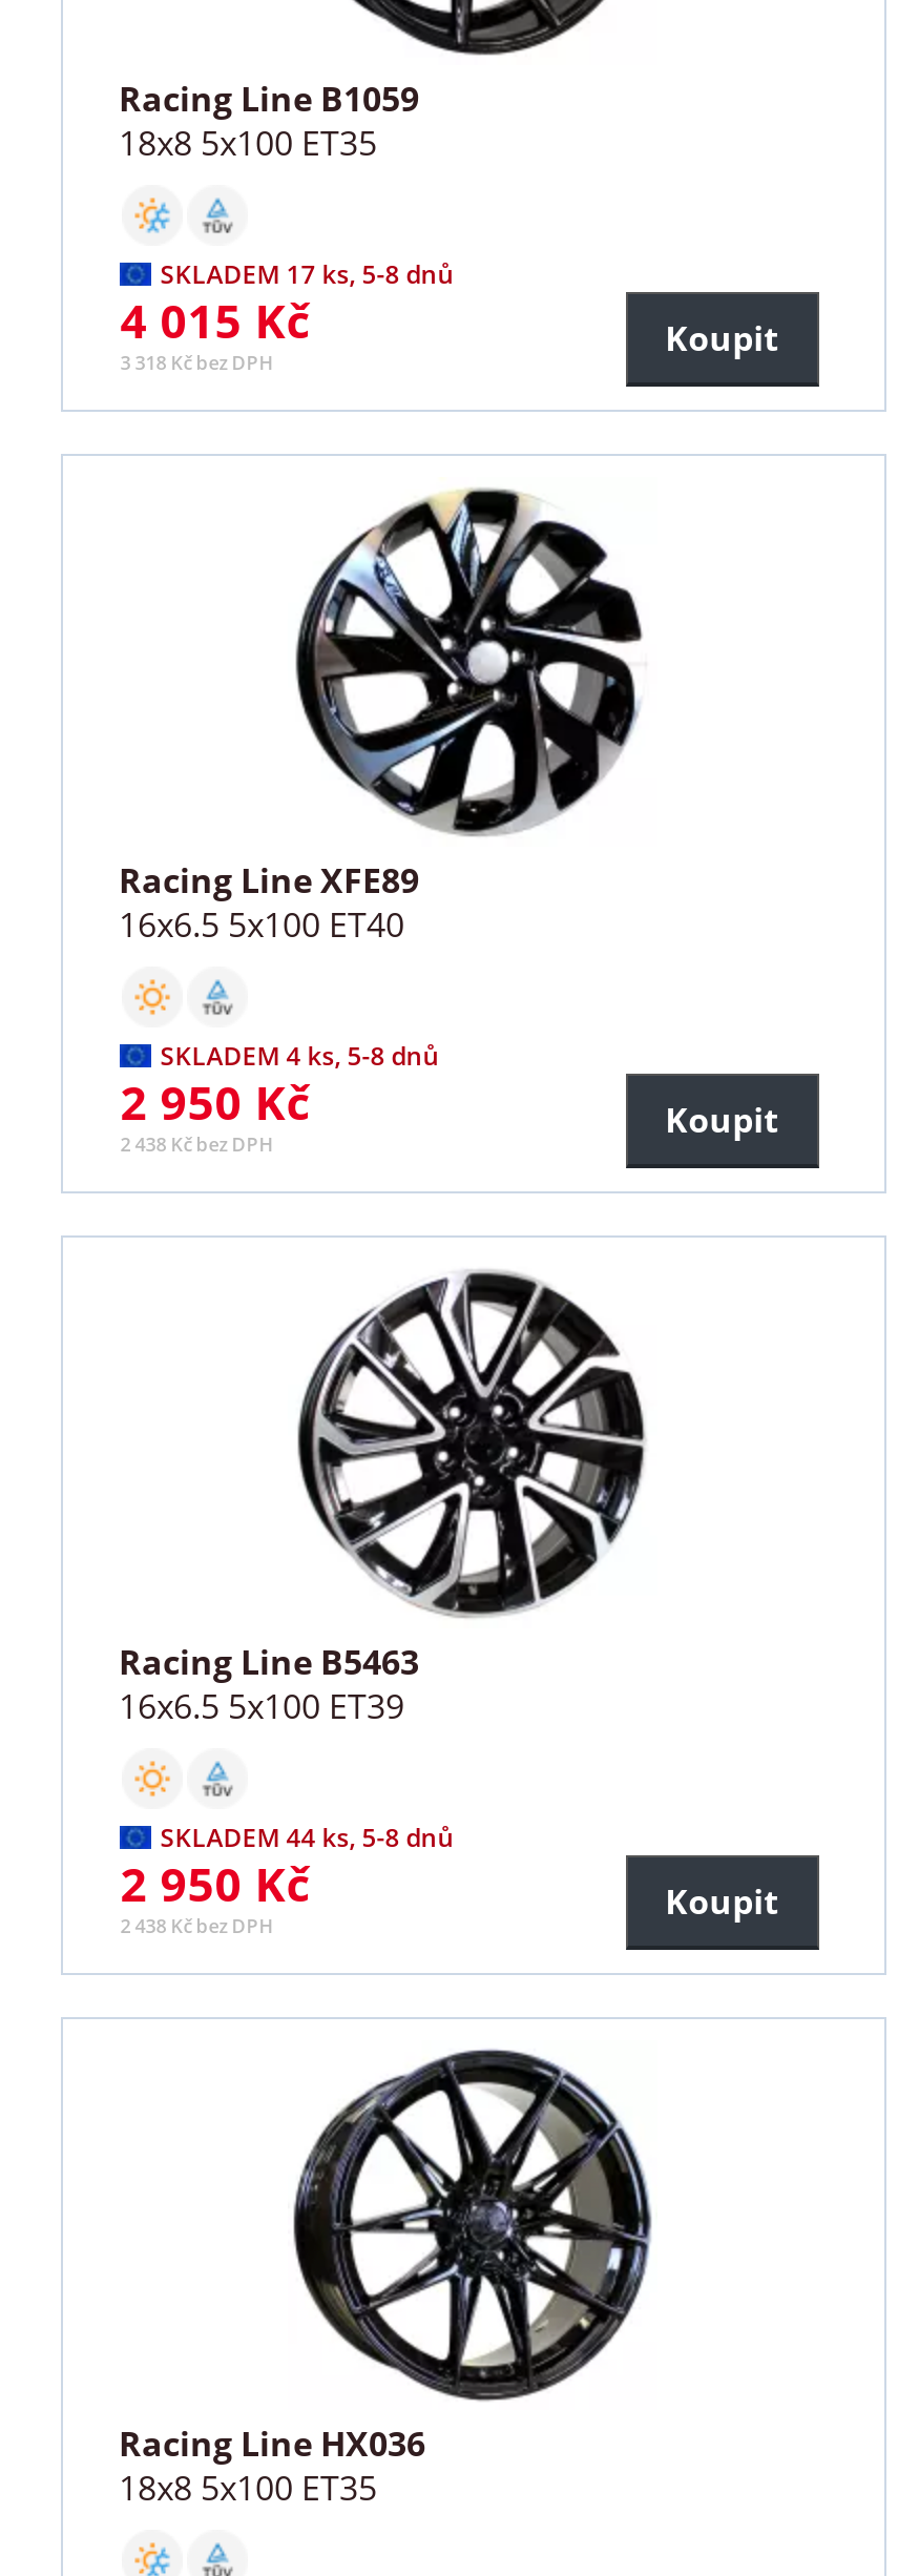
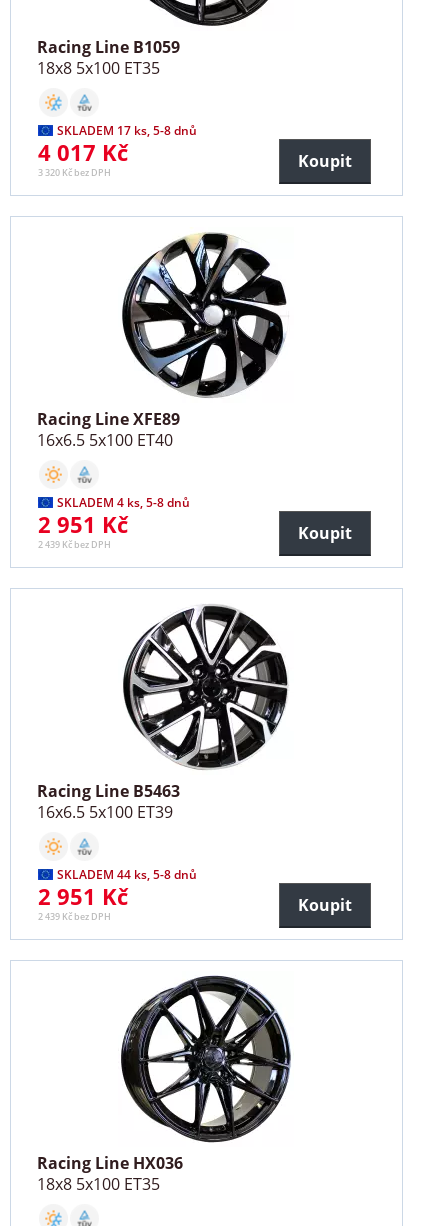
[120,288,309,351] 4 015 Kč -> [38,137,128,167] 4 017 Kč
[120,349,273,376] 3 318 Kč bez DPH -> [38,166,111,179] 3 320 Kč bez DPH
[120,1069,309,1133] 2 950 Kč -> [38,509,128,539] 2 951 Kč
[120,1130,273,1158] 2 438 Kč bez DPH -> [38,538,111,551] 2 439 Kč bez DPH
[120,1851,309,1914] 2 950 Kč -> [38,881,128,911] 2 951 Kč
[120,1912,273,1939] 2 438 Kč bez DPH -> [38,910,111,923] 2 439 Kč bez DPH

